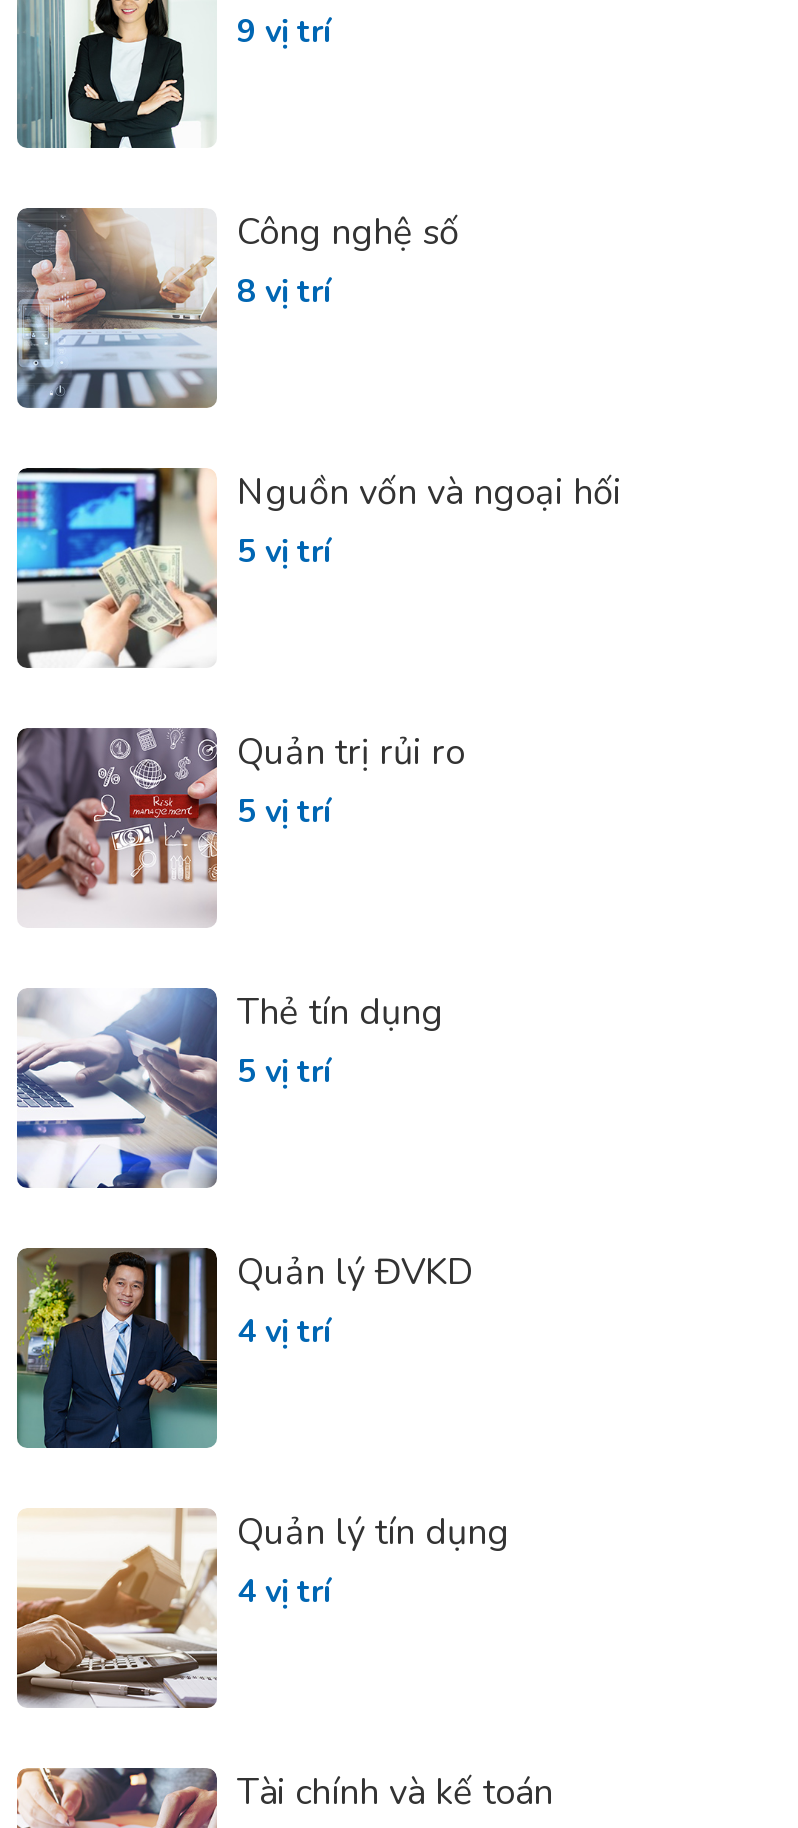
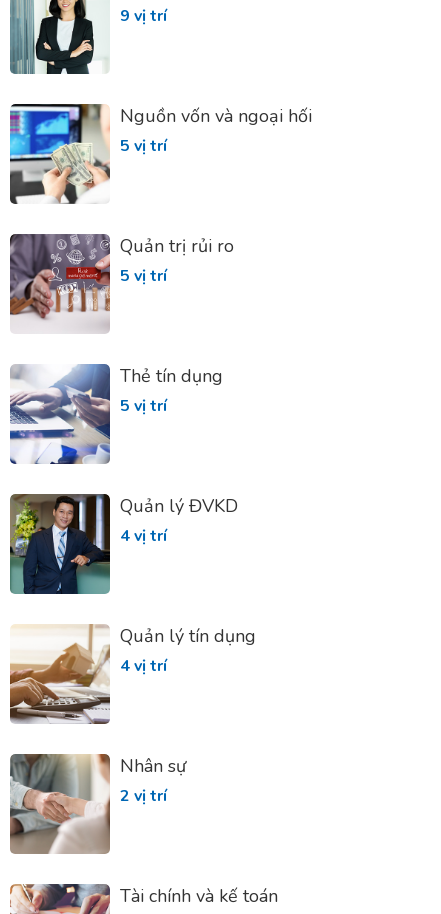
[19,206,459,410] [image] | Công nghệ số | 8 vị trí -> none
moved [13,464,621,1614] -> [8,102,312,677]: [image] | Nguồn vốn và ngoại hối | 5 vị trí | ... | Quản lý tín dụng | 4 vị trí
none -> [9,753,186,854] [image] | Nhân sự | 2 vị trí

